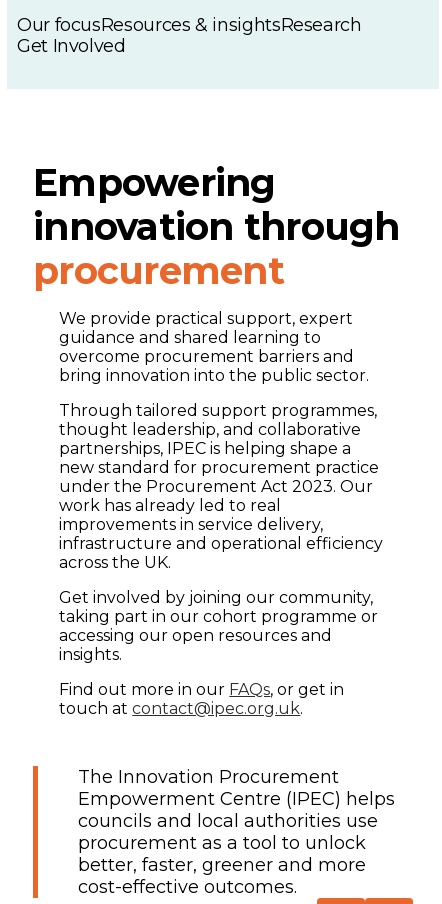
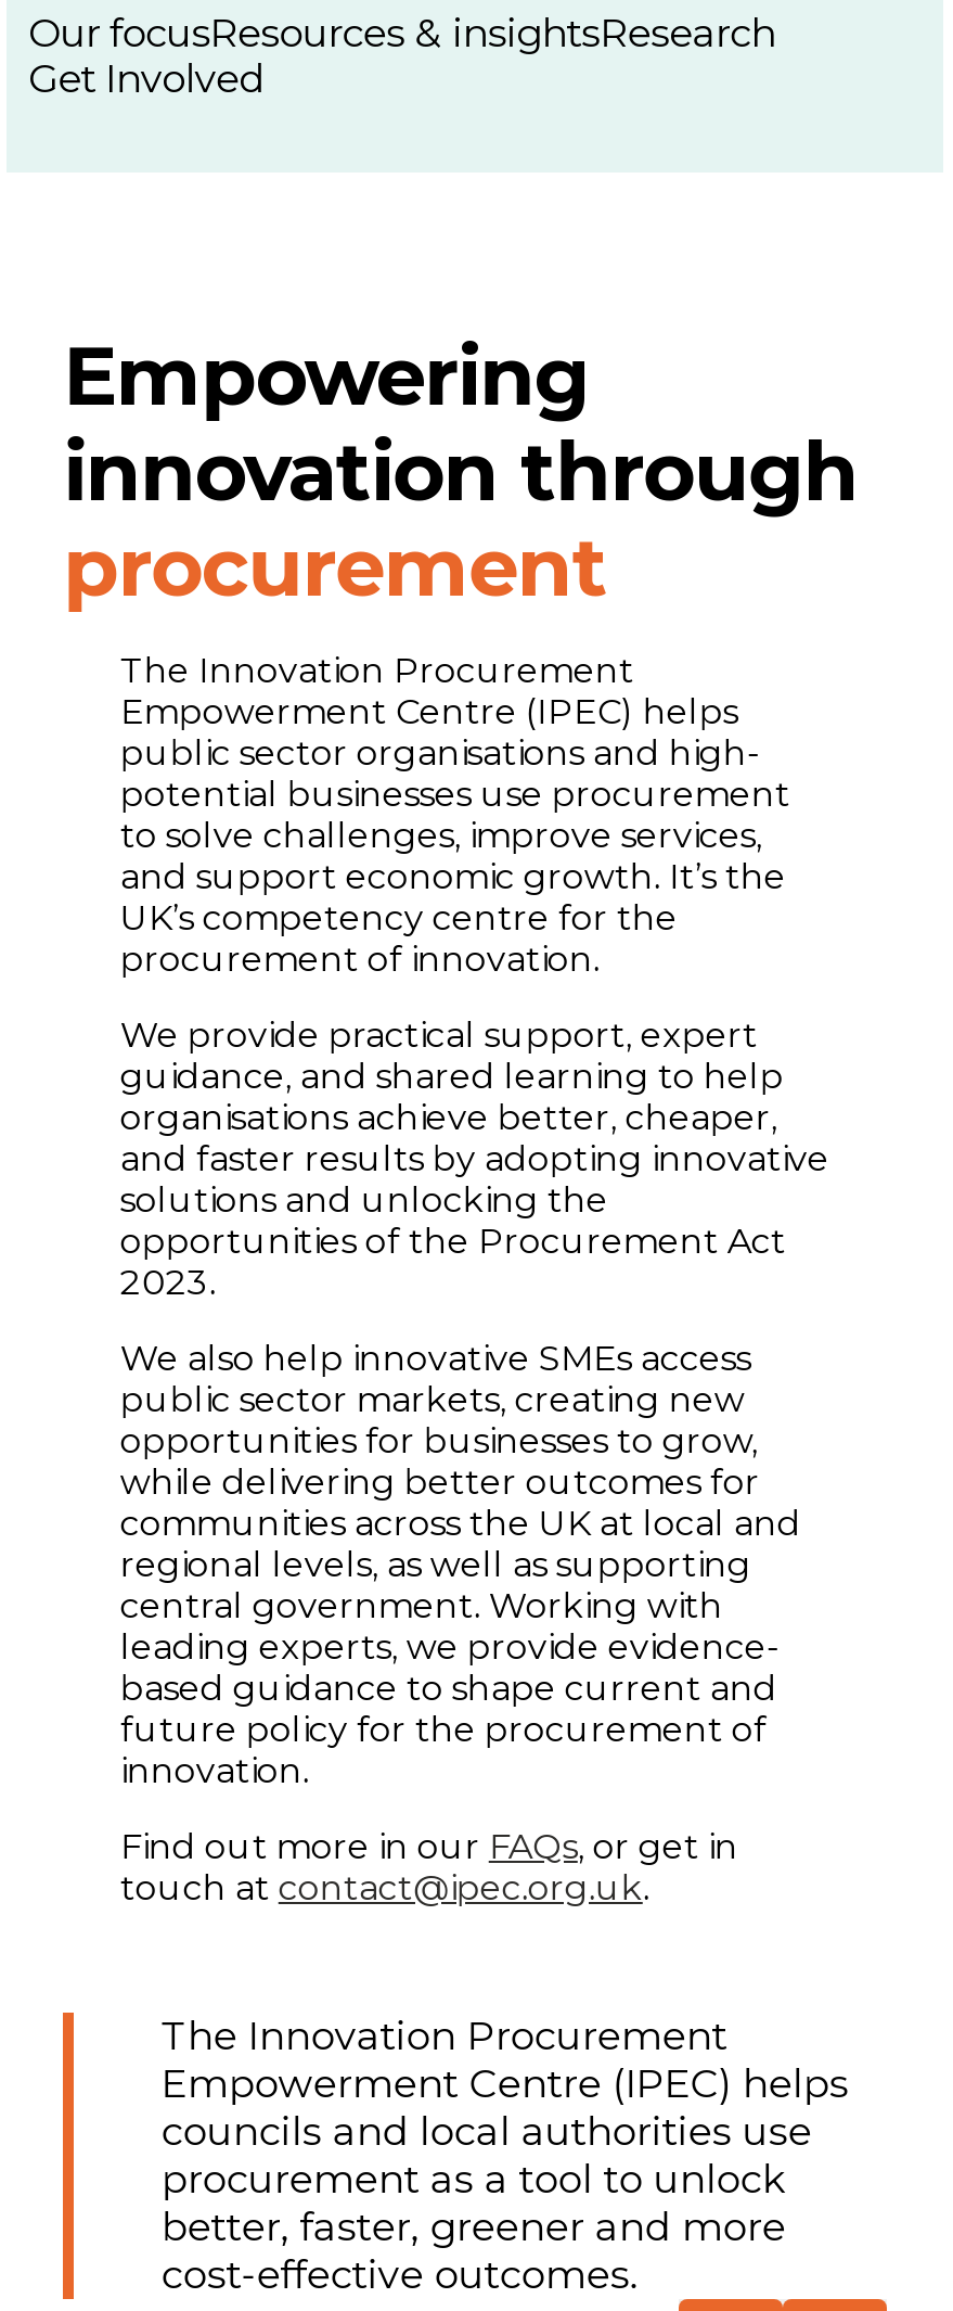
none -> [120,649,790,979] The Innovation Procurement | Empowerment Centre (IPEC) helps | public sector organisations and high- | potential businesses use procurement | to solve challenges, improve services, | and support economic growth. It’s the | UK’s competency centre for the | procurement of innovation.
[59,327,383,663] guidance and shared learning to | overcome procurement barriers and | bring innovation into the public sector. | Through tailored support programmes, | thought leadership, and collaborative | partnerships, IPEC is helping shape a | new standard for procurement practice | under the Procurement Act 2023. Our | work has already led to real | improvements in service delivery, | infrastructure and operational efficiency | across the UK. | Get involved by joining our community, | taking part in our cohort programme or | accessing our open resources and | insights. -> [120,1055,829,1790] guidance, and shared learning to help | organisations achieve better, cheaper, | and faster results by adopting innovative | solutions and unlocking the | opportunities of the Procurement Act | 2023. | We also help innovative SMEs access | public sector markets, creating new | opportunities for businesses to grow, | while delivering better outcomes for | communities across the UK at local and | regional levels, as well as supporting | central government. Working with | leading experts, we provide evidence- | based guidance to shape current and | future policy for the procurement of | innovation.

